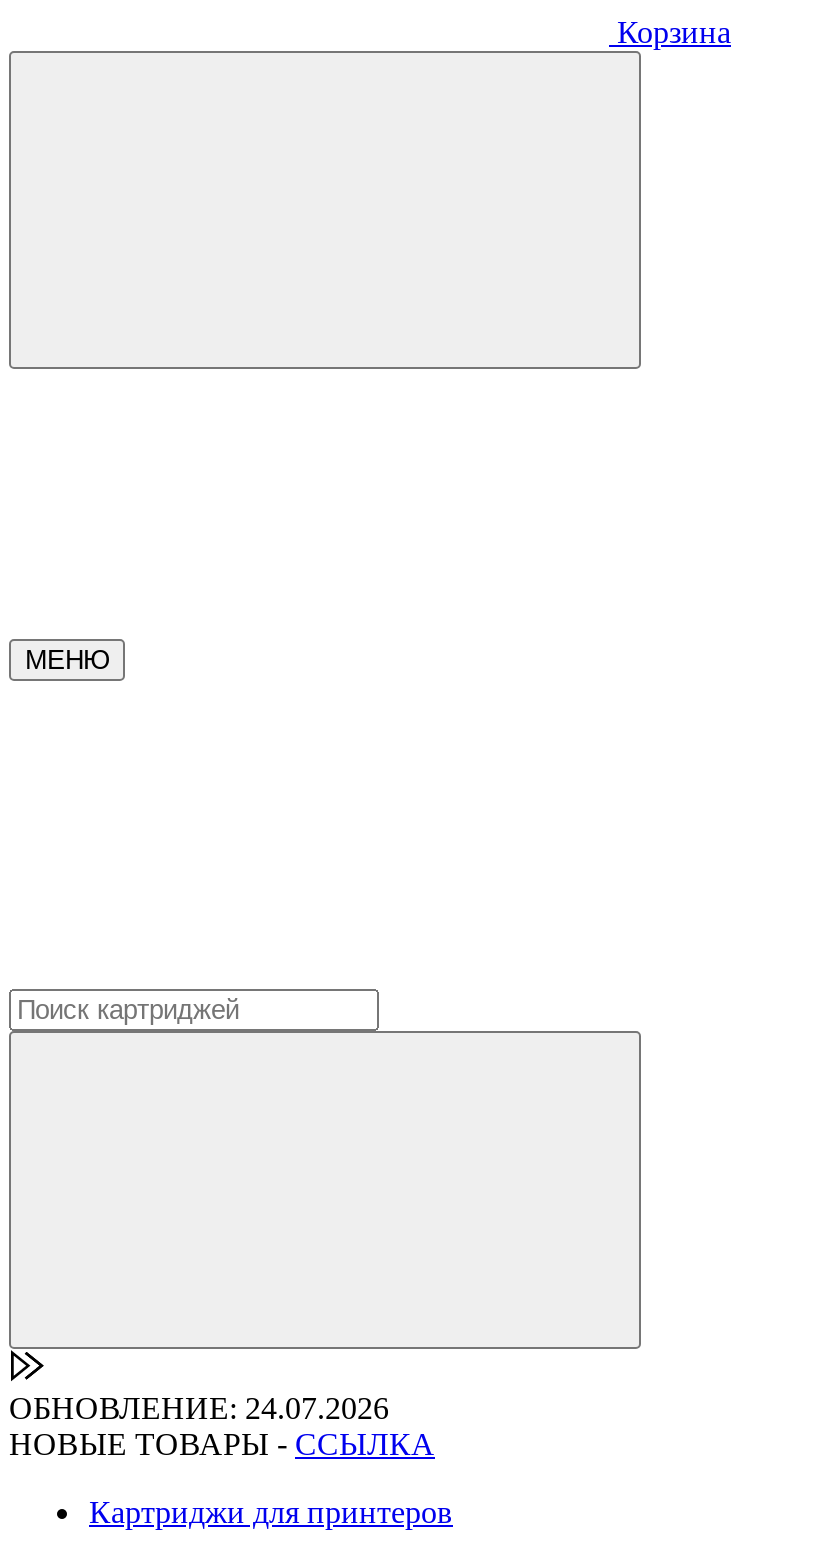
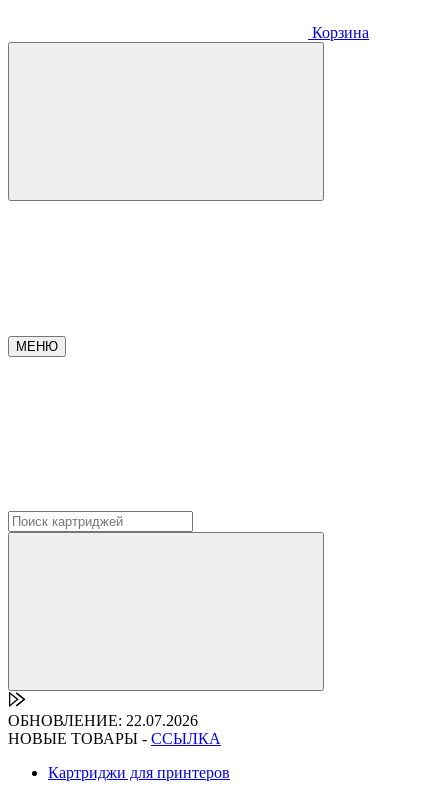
[9,1391,389,1425] ОБНОВЛЕНИЕ: 24.07.2026 -> [8,712,198,729] ОБНОВЛЕНИЕ: 22.07.2026

